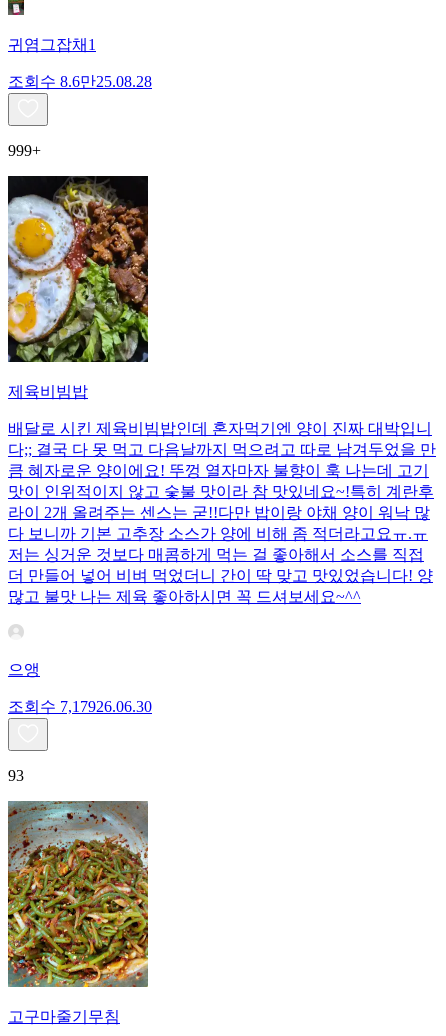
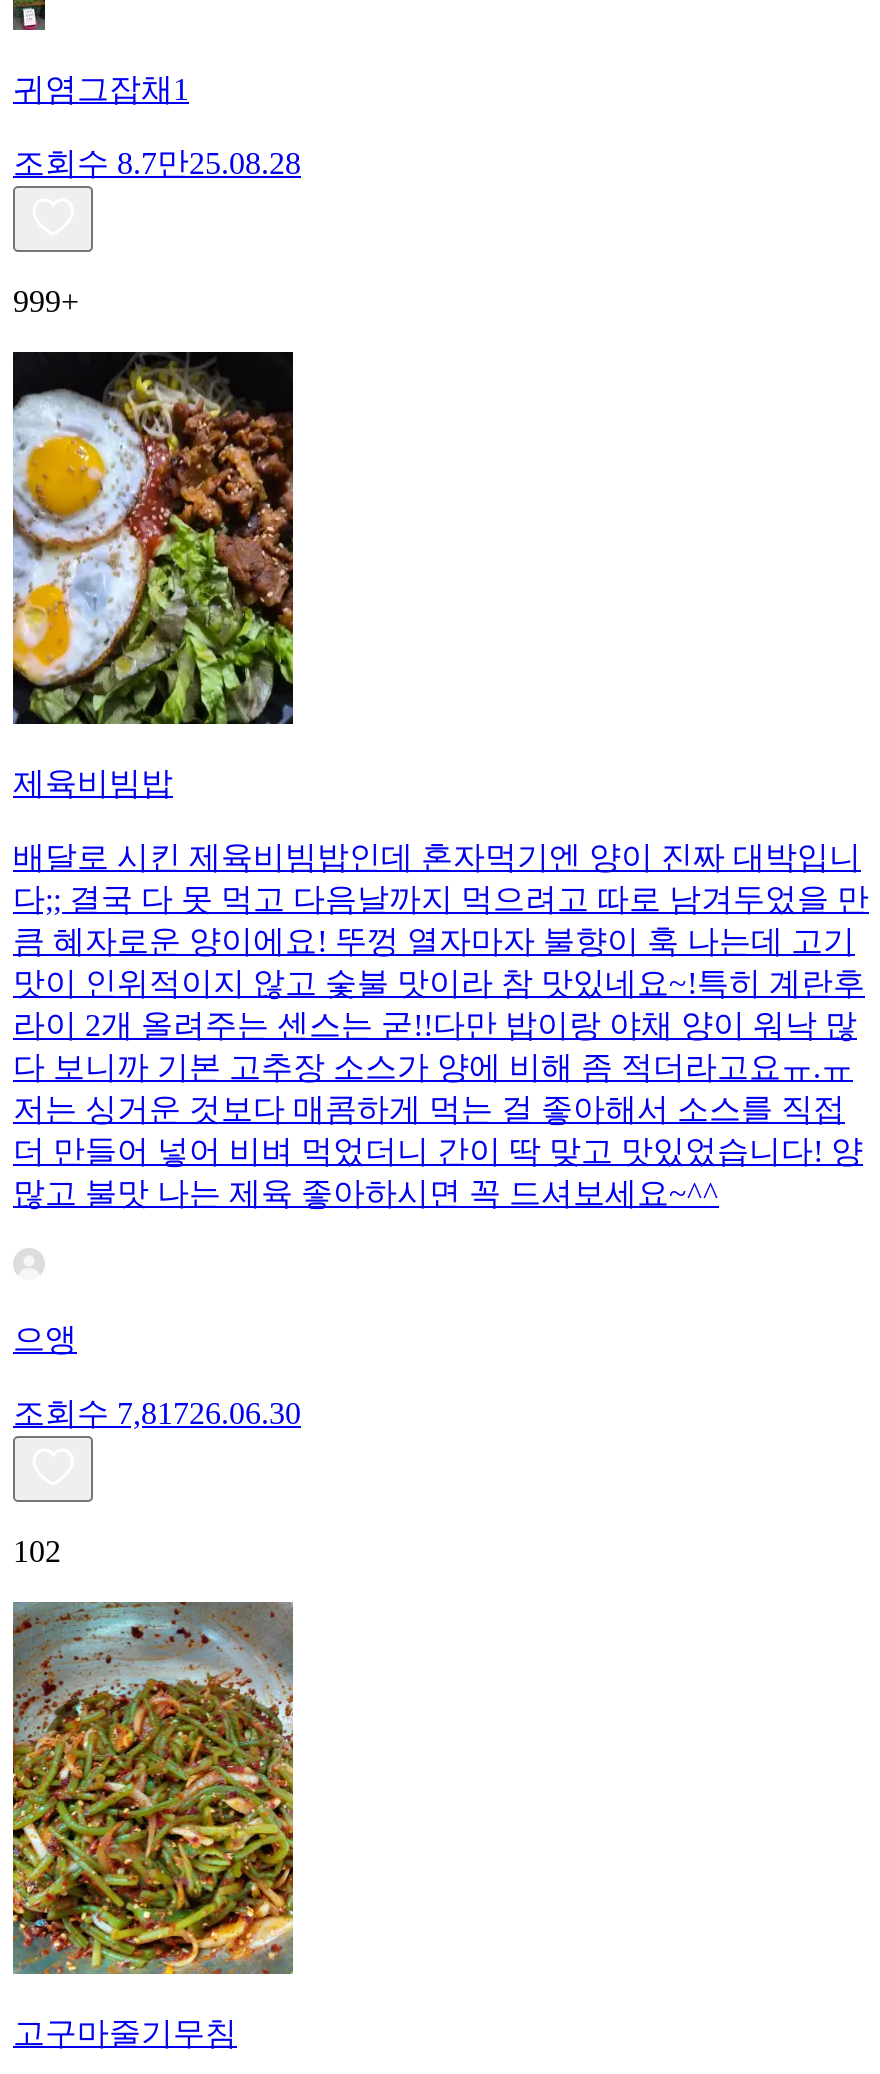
[8,73,152,90] 조회수 8.6만 25.08.28 -> [13,145,301,179] 조회수 8.7만 25.08.28
[8,698,152,715] 조회수 7,17926.06.30 -> [13,1395,301,1429] 조회수 7,81726.06.30
[8,767,24,784] 93 -> [13,1533,61,1567] 102

